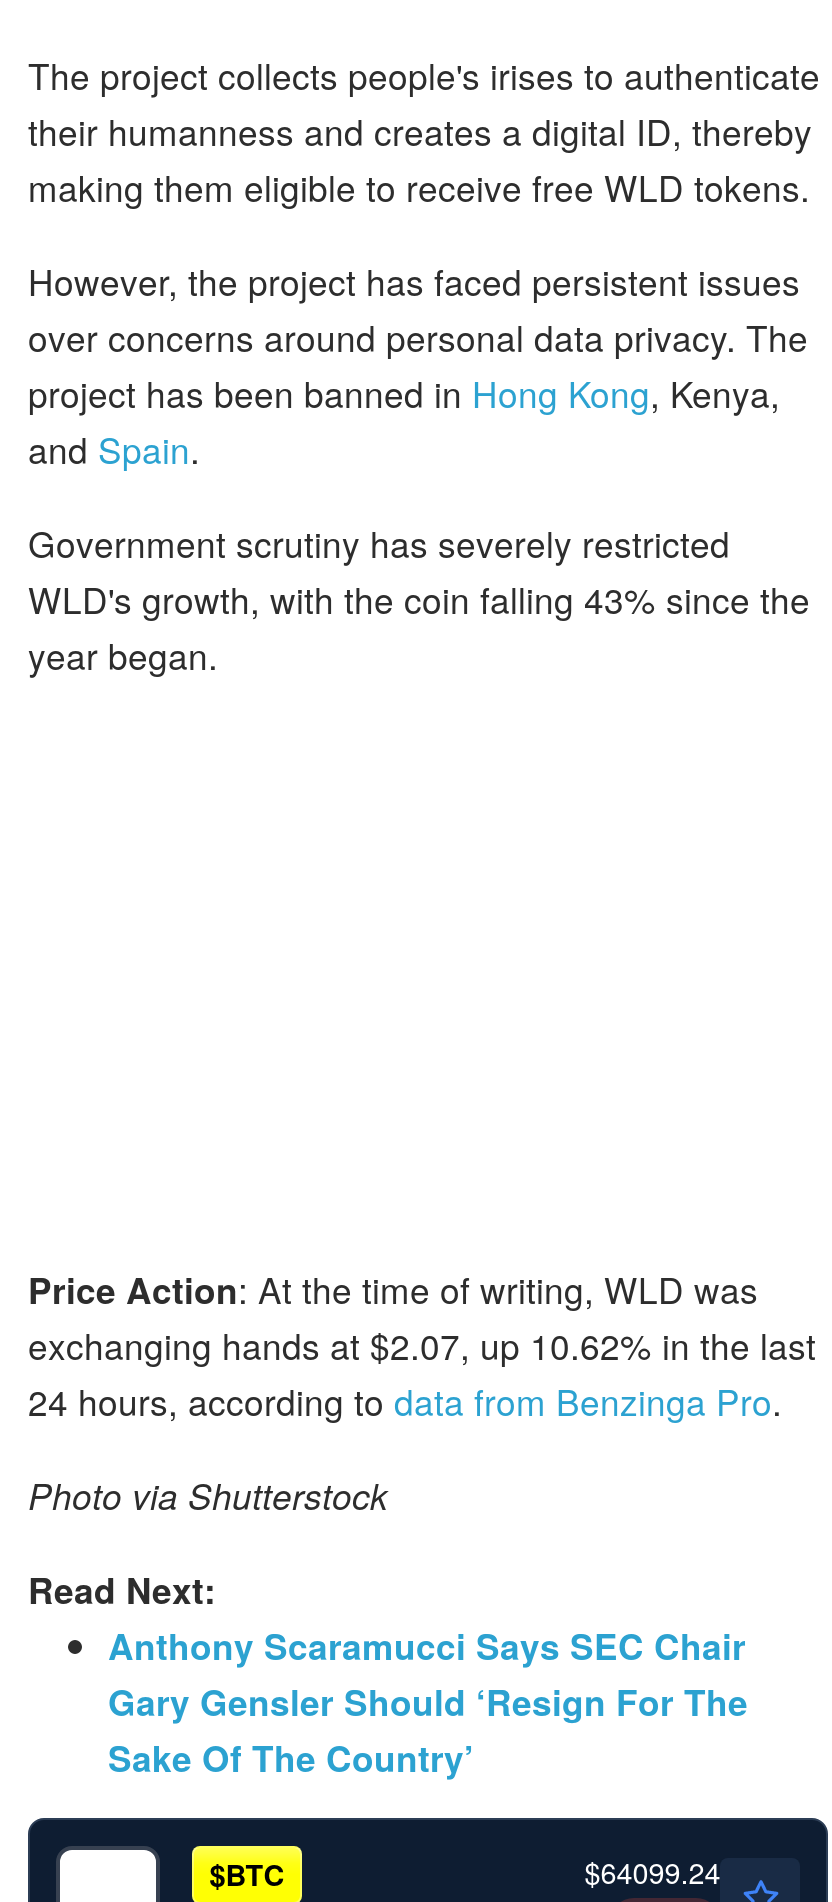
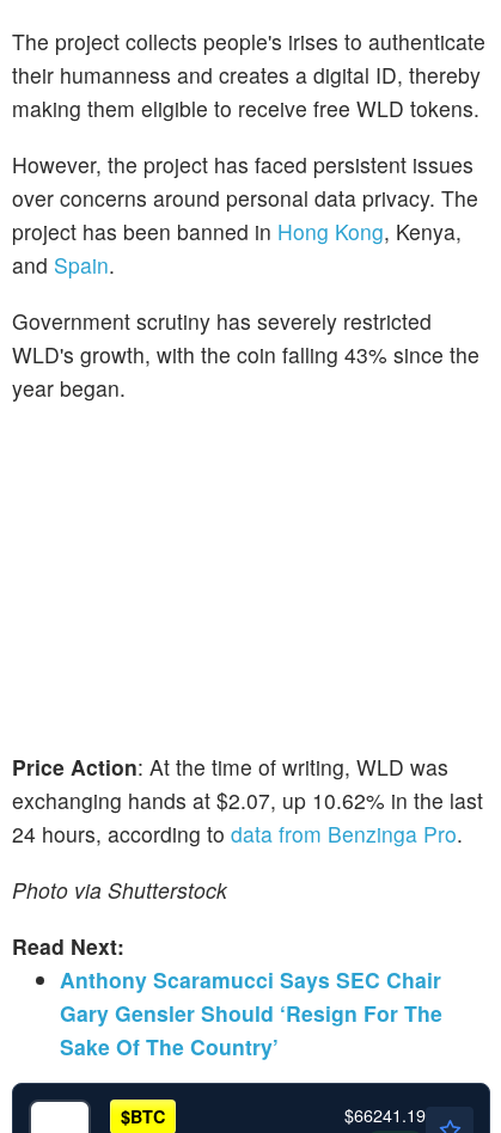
[584,1851,720,1893] $64099.24 -> [345,1102,426,1127] $66241.19

